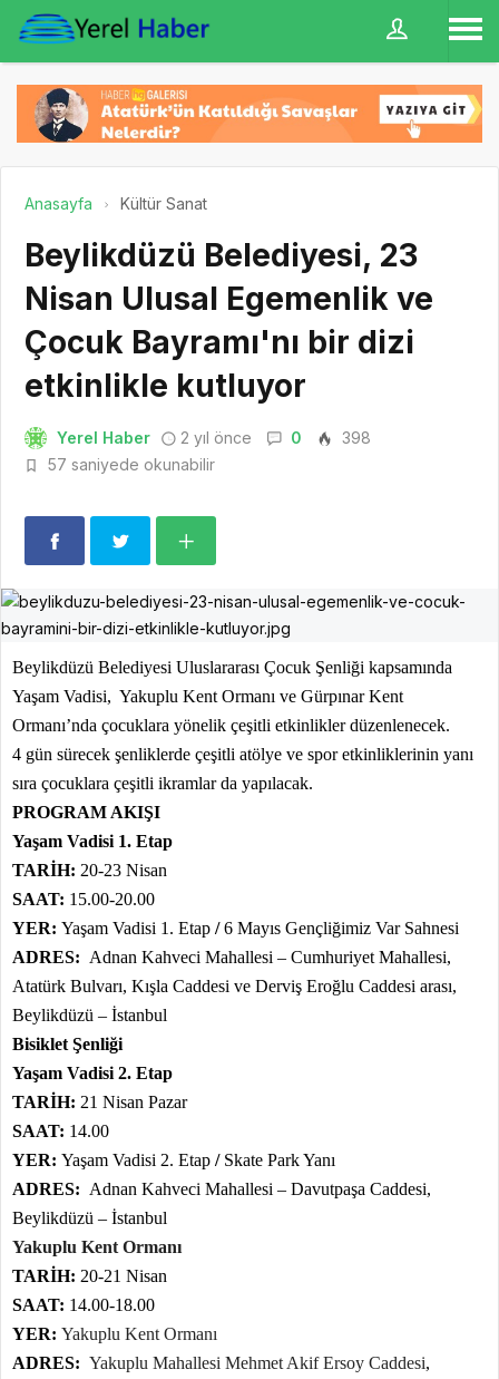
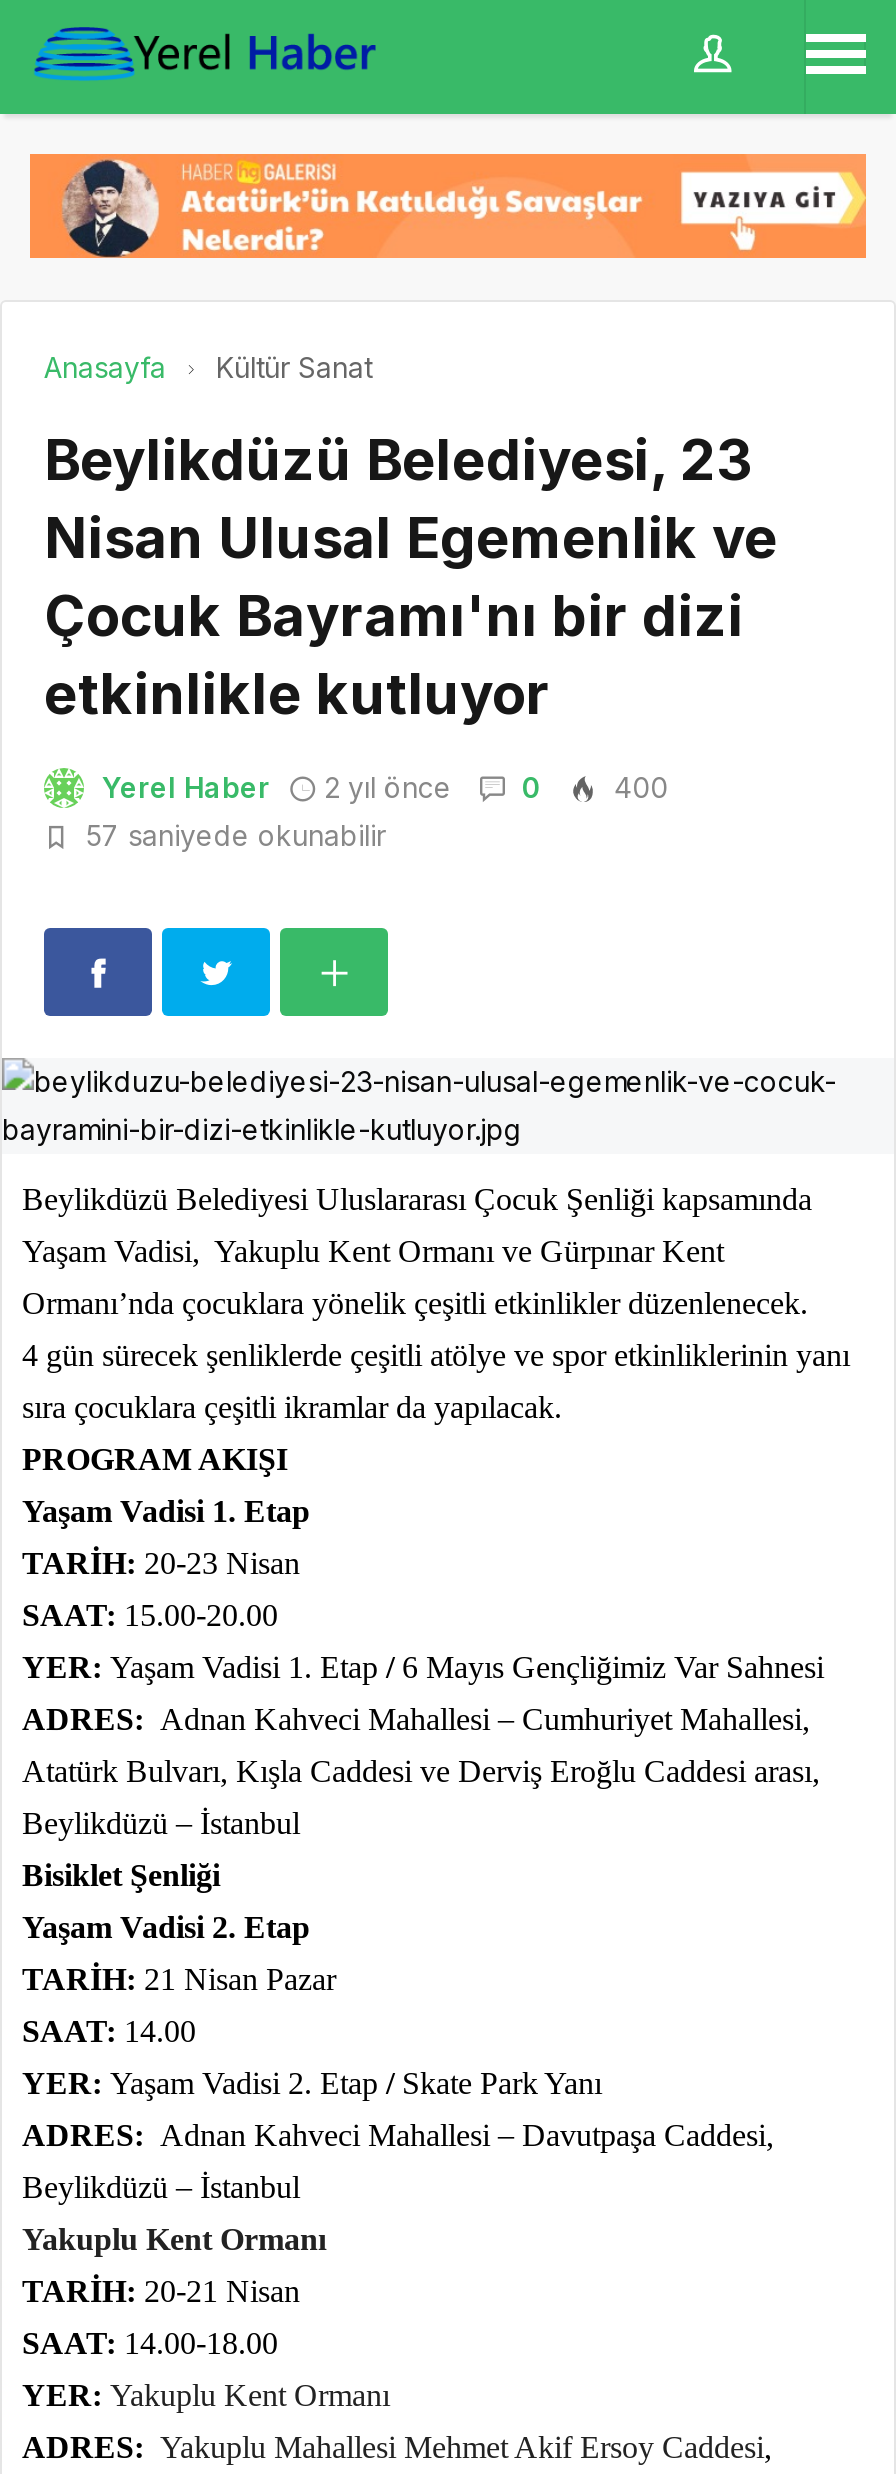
[291,428,371,447] 0 398 -> [522,769,668,803] 0 400

